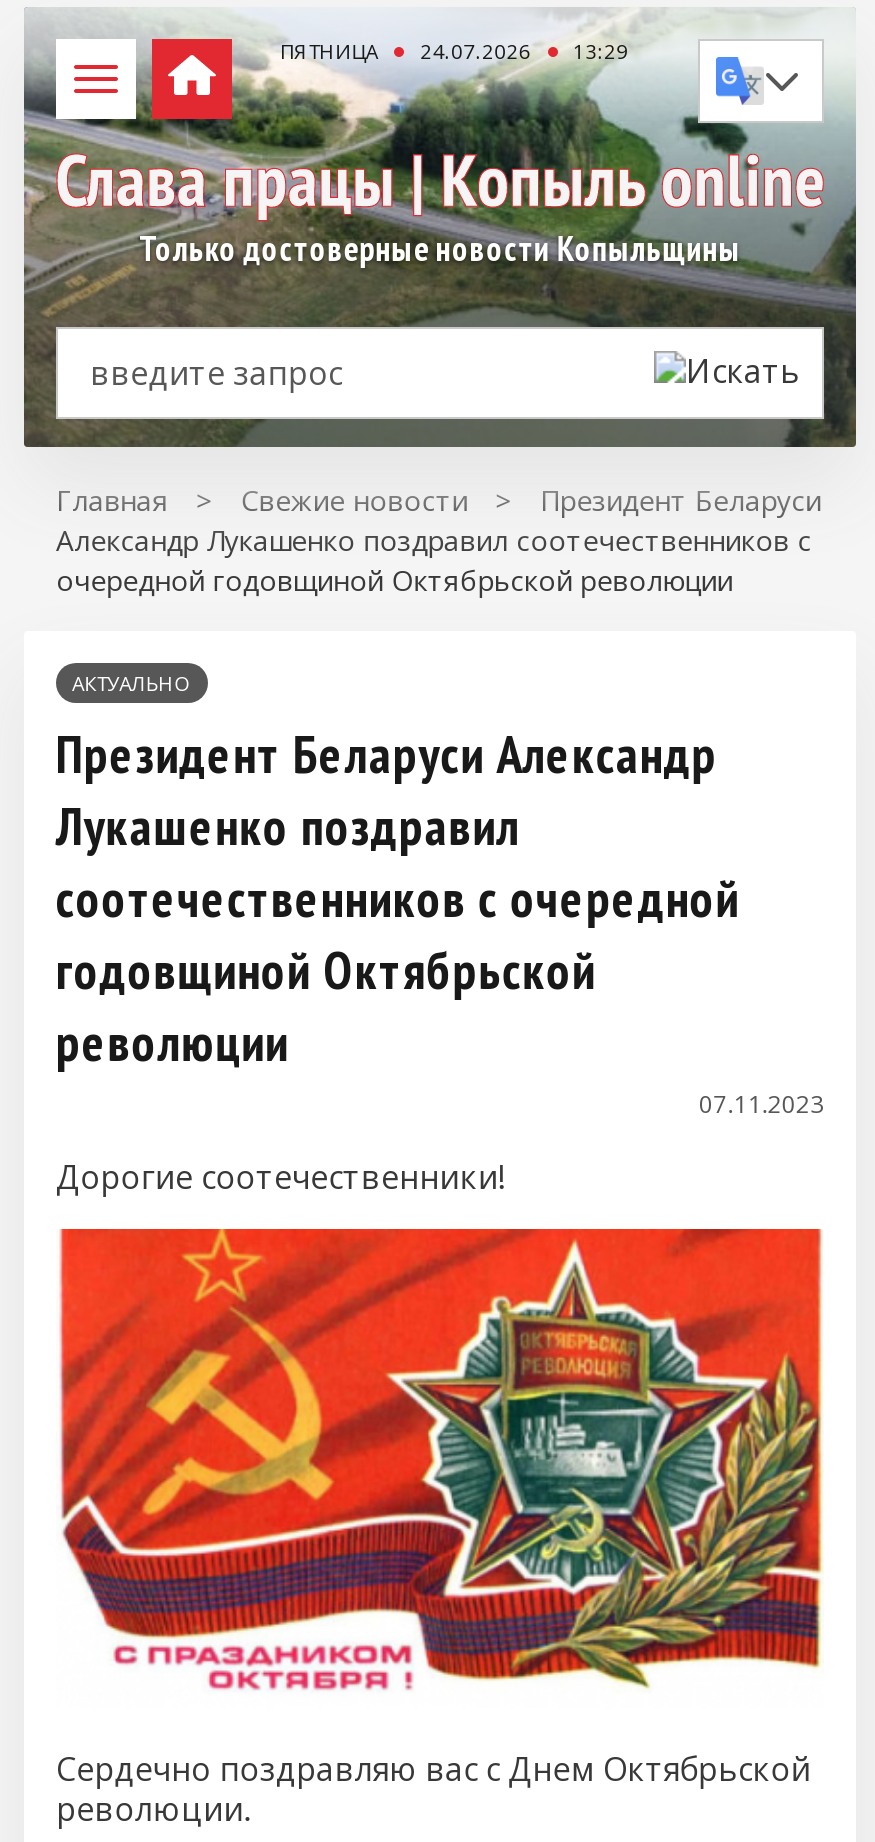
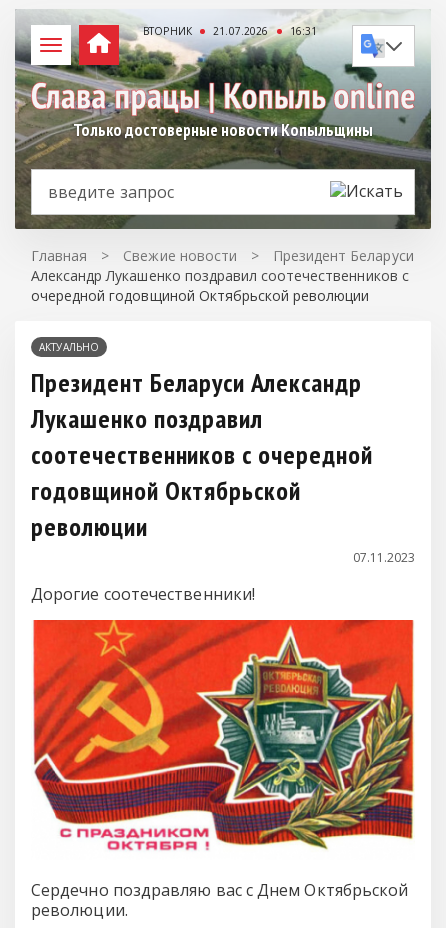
[280,37,629,65] ПЯТНИЦА | 24.07.2026 | 13:29 -> [143,24,317,38] ВТОРНИК | 21.07.2026 | 16:31

